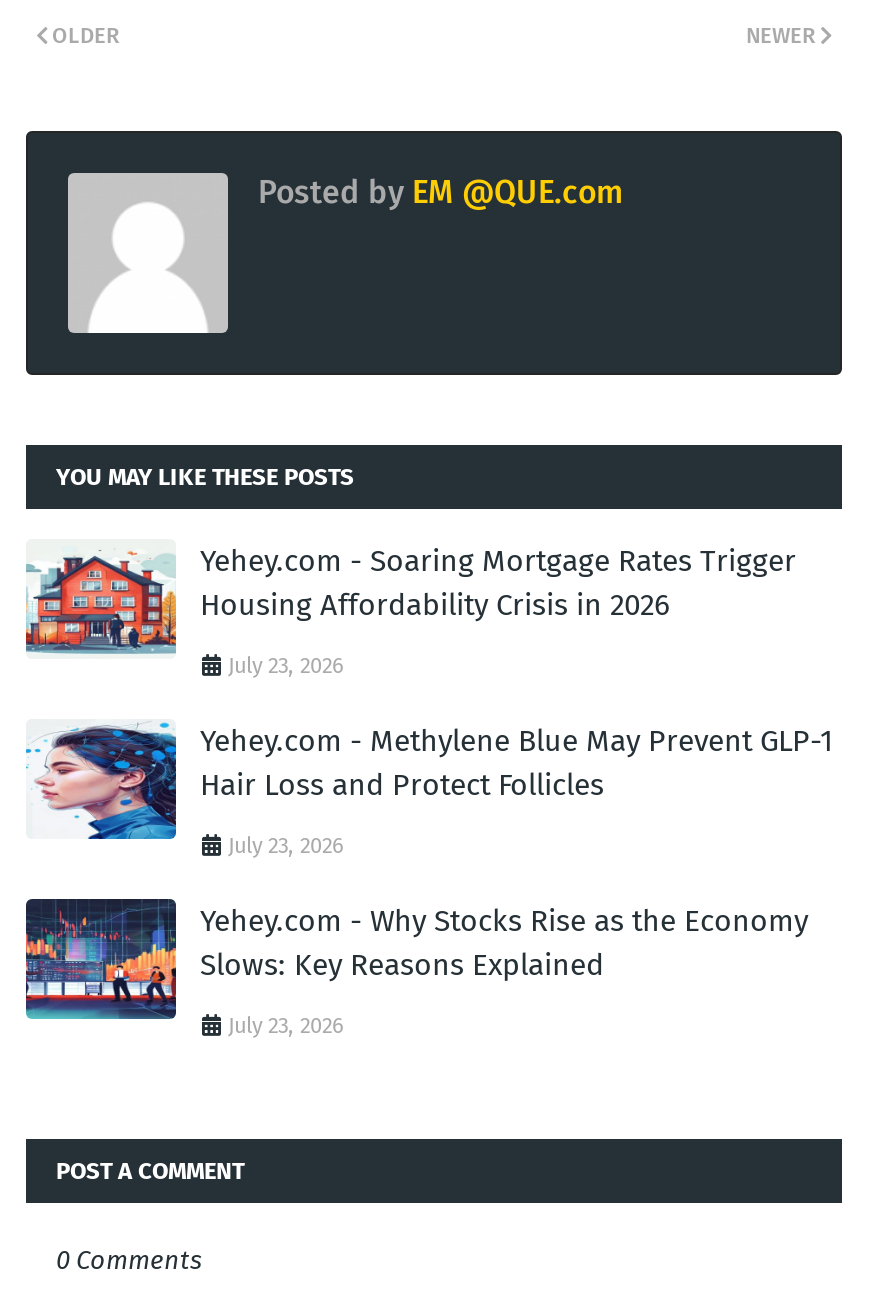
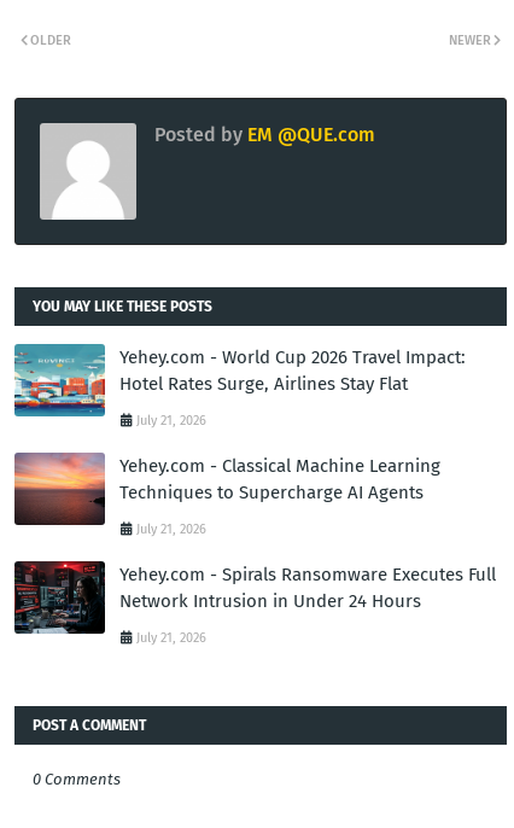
[26,539,796,659] [image] | Yehey.com - Soaring Mortgage Rates Trigger | Housing Affordability Crisis in 2026 -> [13,343,466,418] [image] | Yehey.com - World Cup 2026 Travel Impact: | Hotel Rates Surge, Airlines Stay Flat
[228,654,344,680] July 23, 2026 -> [136,413,206,429] July 21, 2026
[24,719,834,841] [image] | Yehey.com - Methylene Blue May Prevent GLP-1 | Hair Loss and Protect Follicles -> [13,451,440,526] [image] | Yehey.com - Classical Machine Learning | Techniques to Supercharge AI Agents
[228,834,344,860] July 23, 2026 -> [136,522,206,537] July 21, 2026
[24,897,808,1021] [image] | Yehey.com - Why Stocks Rise as the Economy | Slows: Key Reasons Explained -> [13,560,496,635] [image] | Yehey.com - Spirals Ransomware Executes Full | Network Intrusion in Under 24 Hours
[228,1014,344,1040] July 23, 2026 -> [136,630,206,646] July 21, 2026

